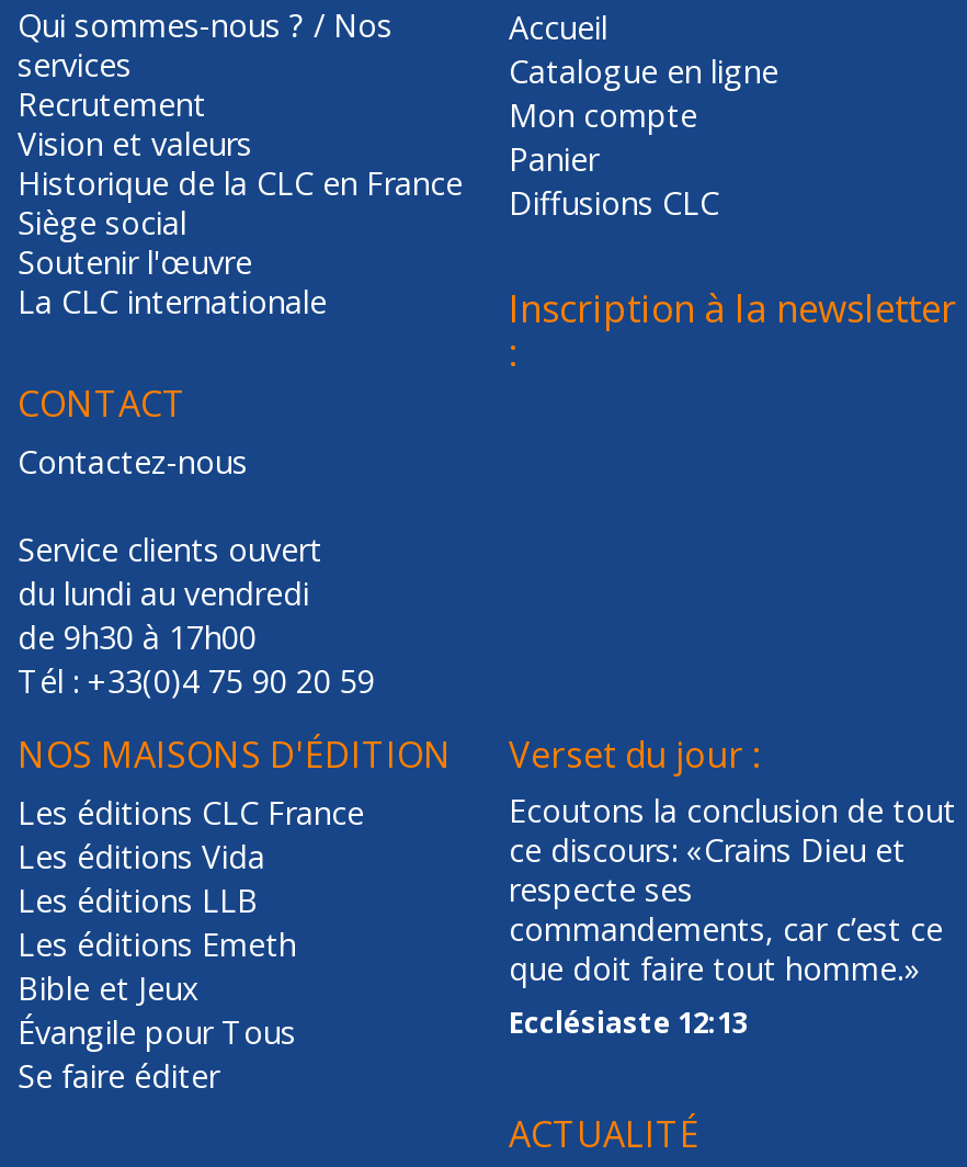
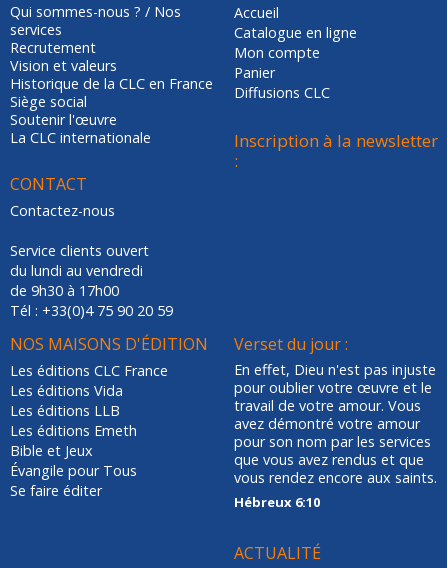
[509,791,956,1042] Ecoutons la conclusion de tout | ce discours: «Crains Dieu et | respecte ses | commandements, car c’est ce | que doit faire tout homme.» | Ecclésiaste 12:13 -> [234,360,437,511] En effet, Dieu n'est pas injuste | pour oublier votre œuvre et le | travail de votre amour. Vous | avez démontré votre amour | pour son nom par les services | que vous avez rendus et que | vous rendez encore aux saints. | Hébreux 6:10

